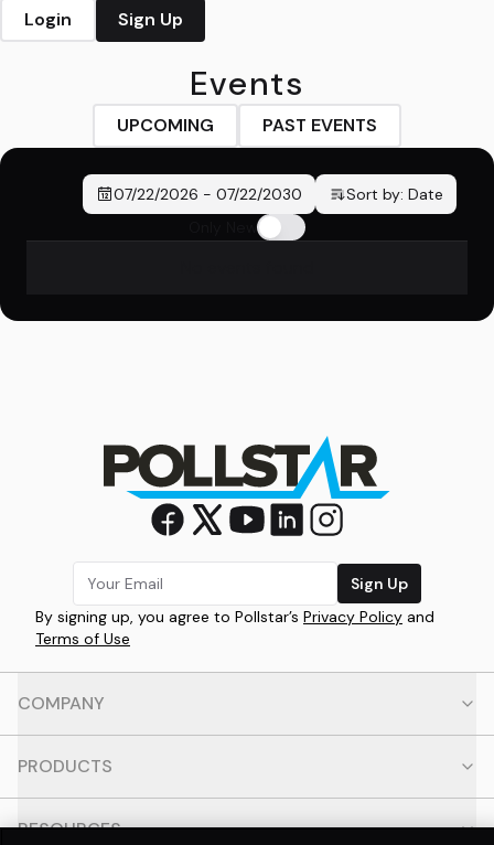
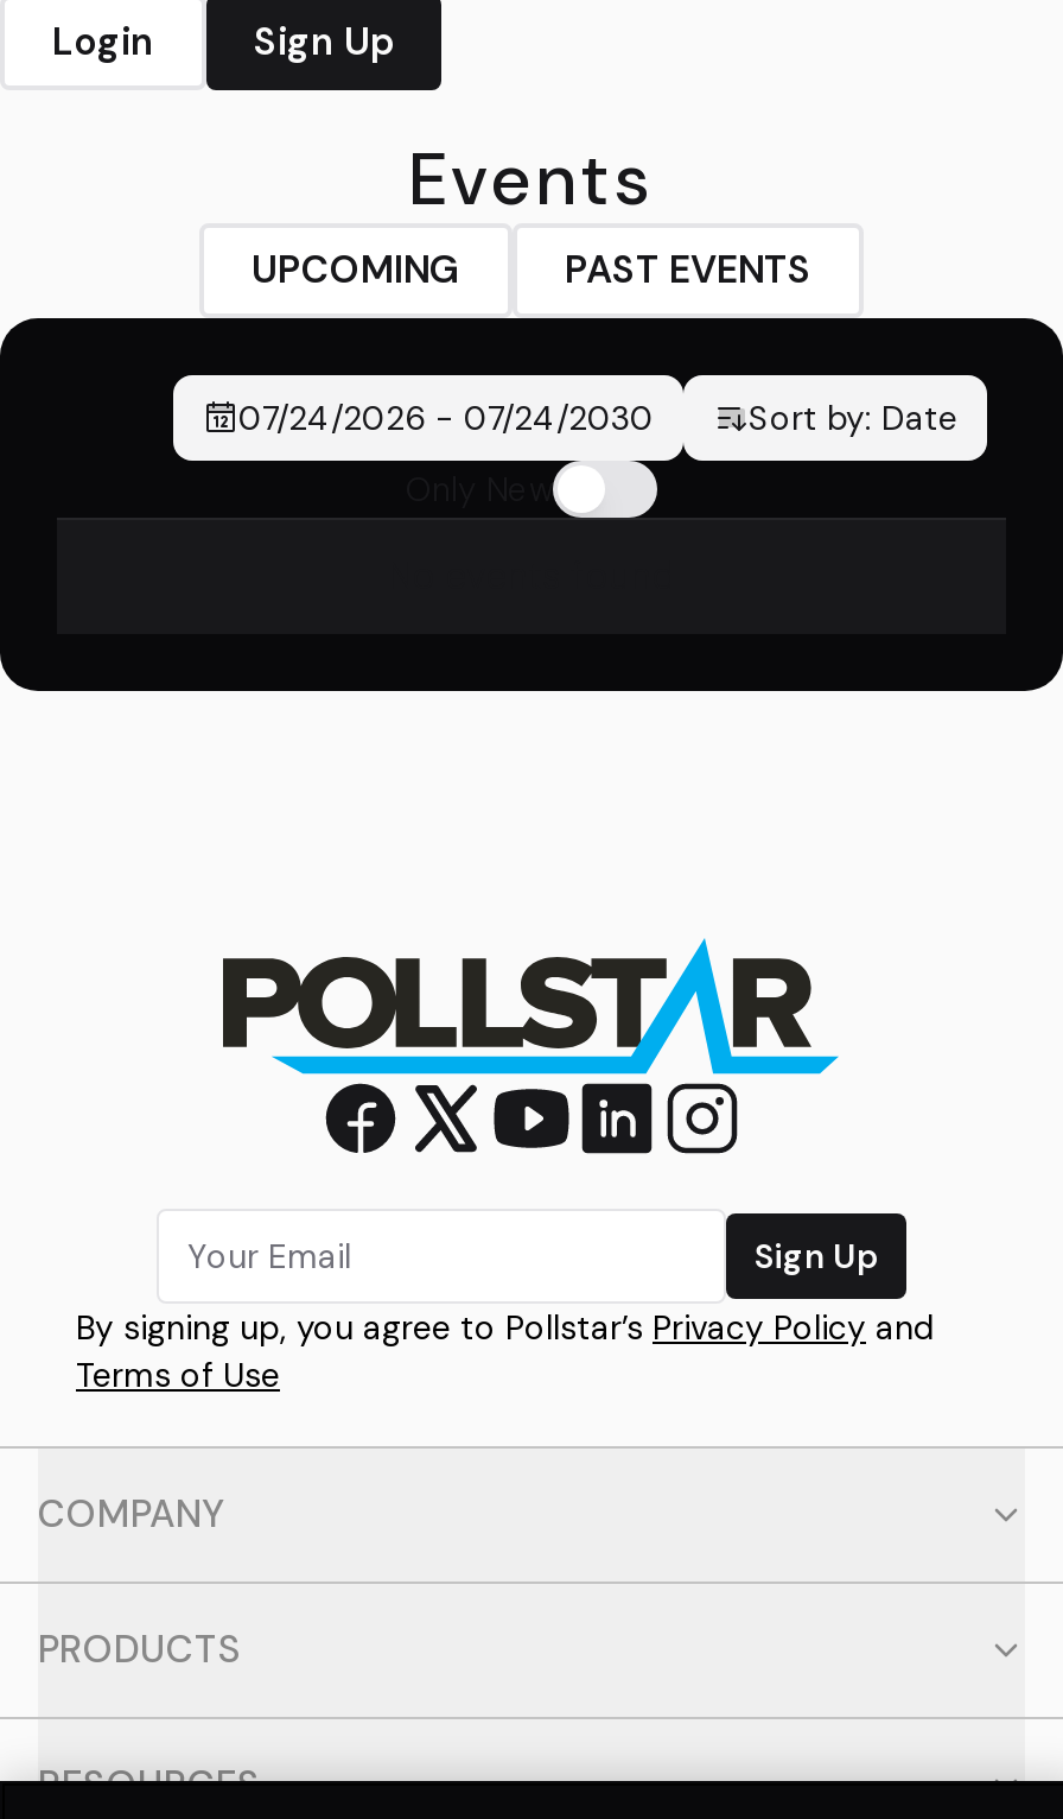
[113,184,302,204] 07/22/2026 - 07/22/2030 -> [238,397,654,439] 07/24/2026 - 07/24/2030

